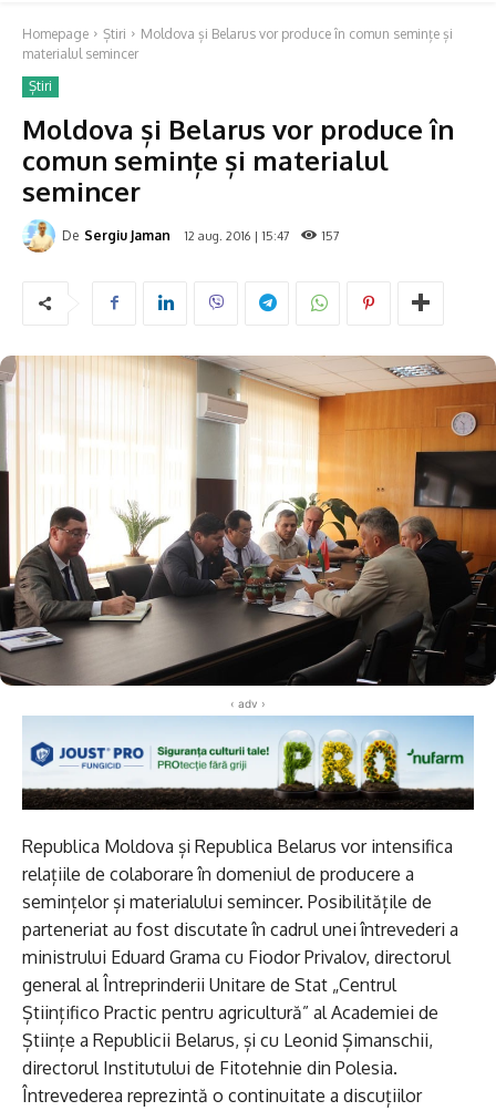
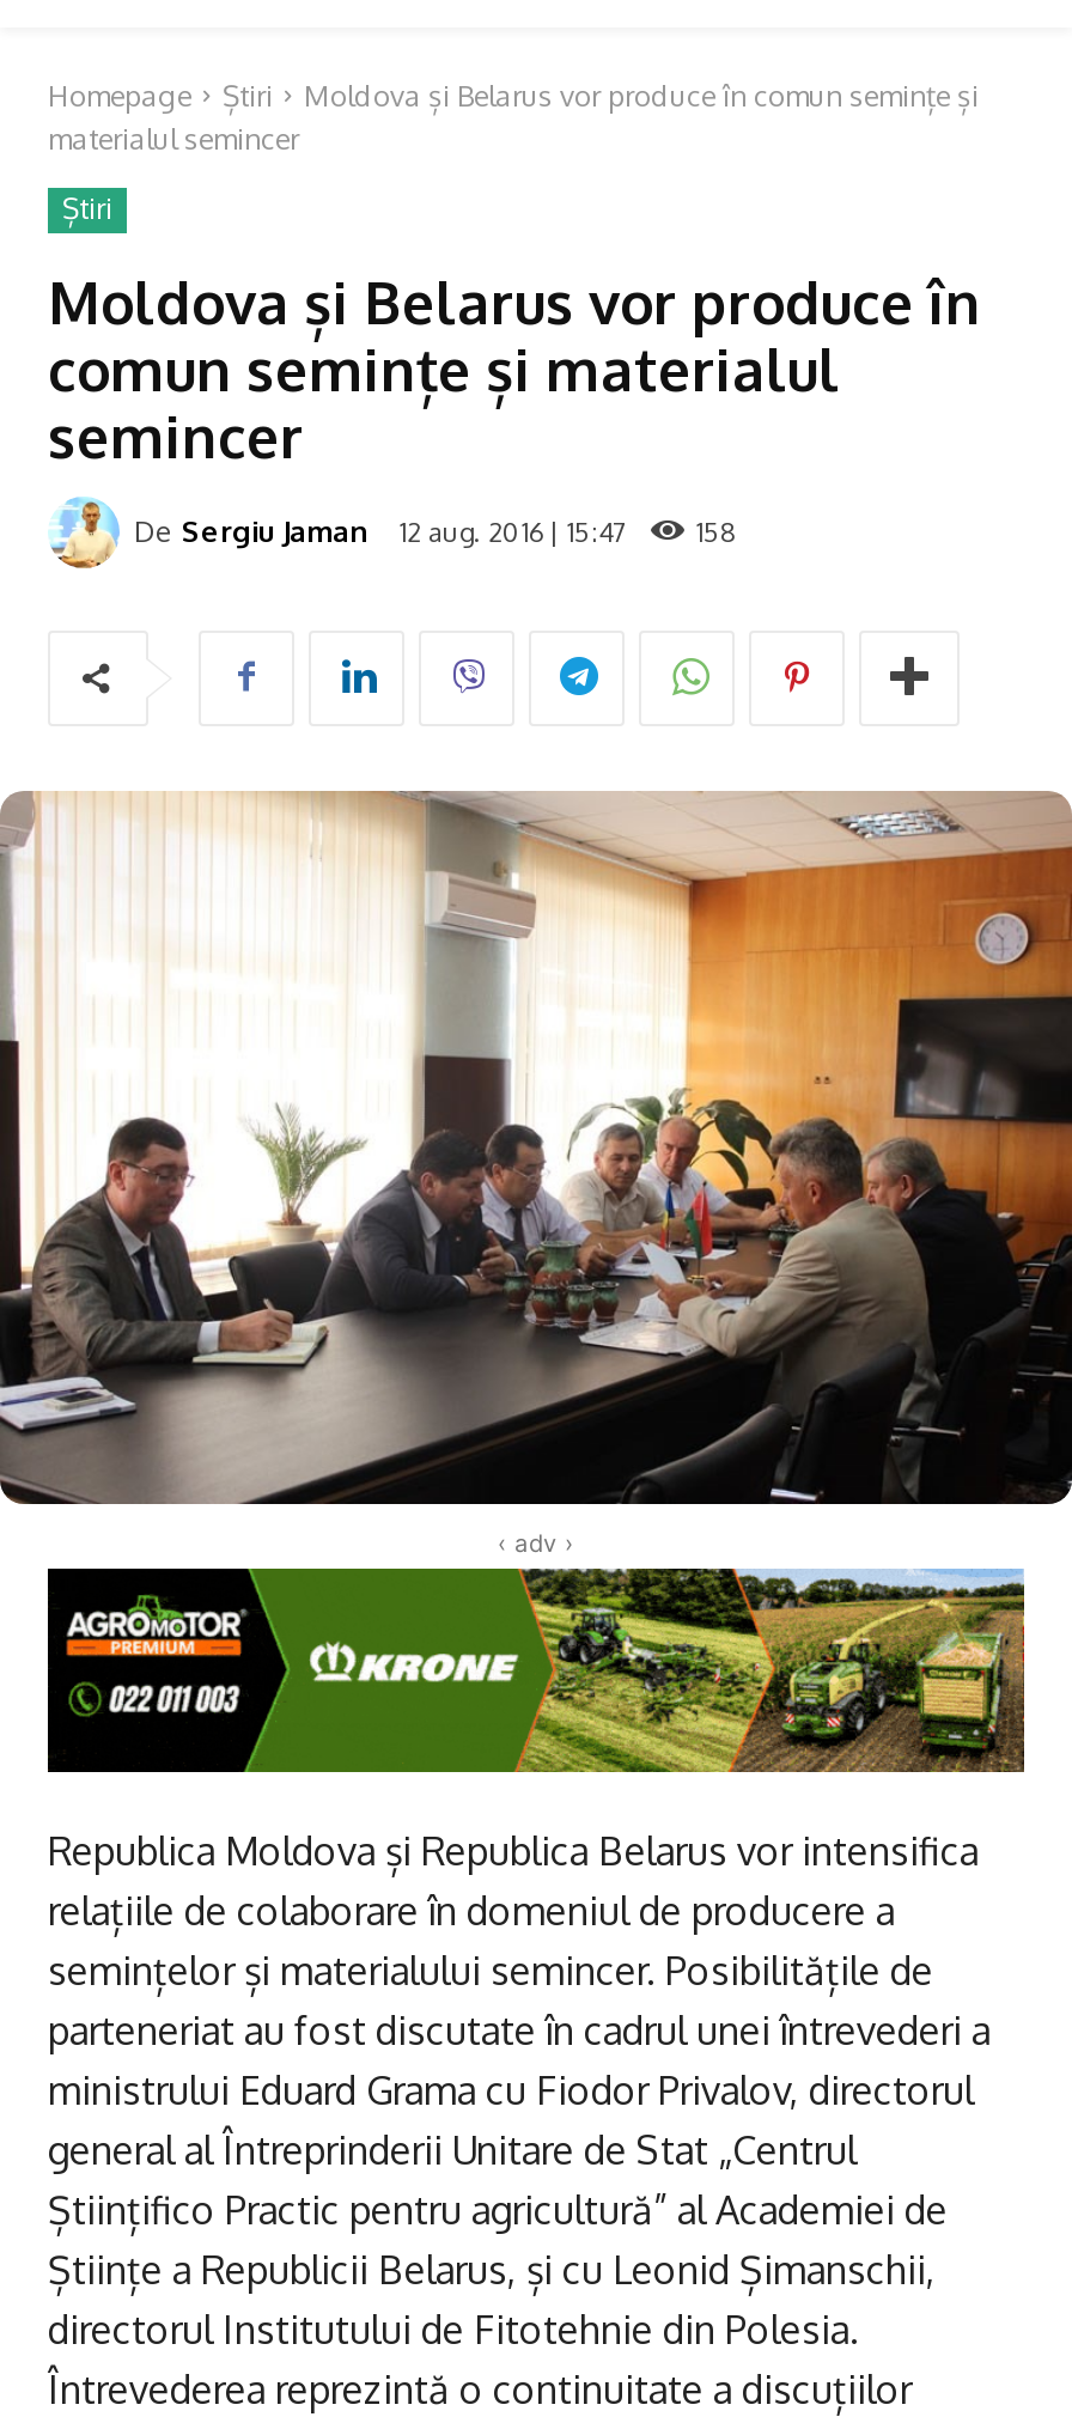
[322,228,340,244] 157 -> [696,515,735,549] 158
[21,716,474,811] [image] -> [45,1566,1027,1774] [image]

